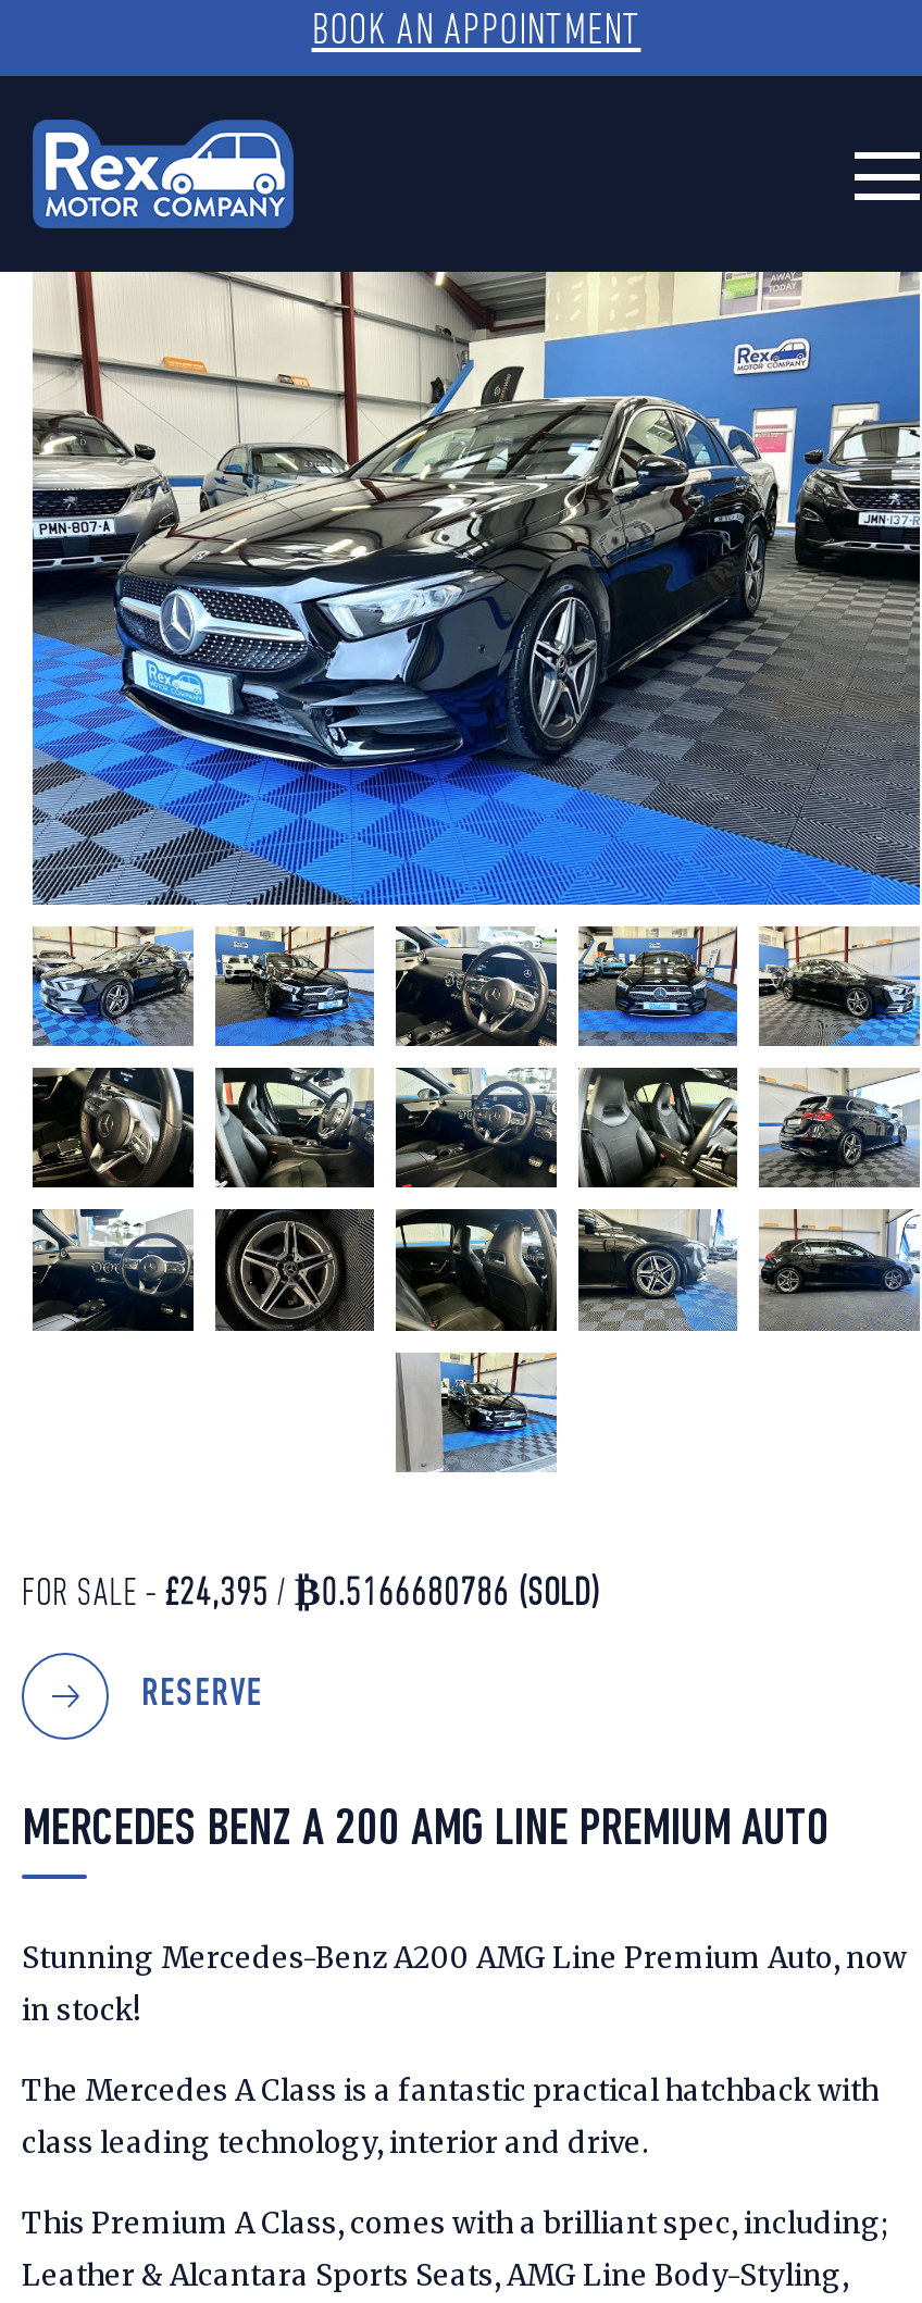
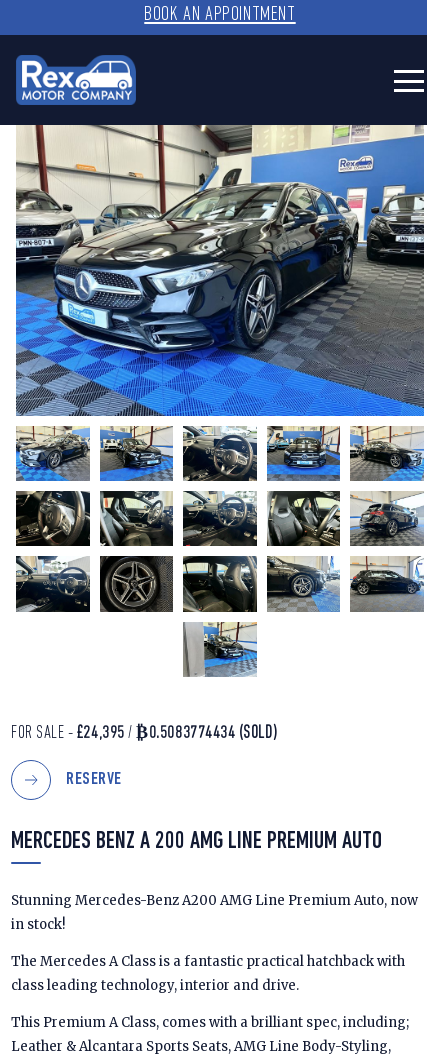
[22,1576,600,1613] FOR SALE - £24,395 / ₿0.5166680786 (SOLD) -> [11,725,277,742] FOR SALE - £24,395 / ₿0.5083774434 (SOLD)

